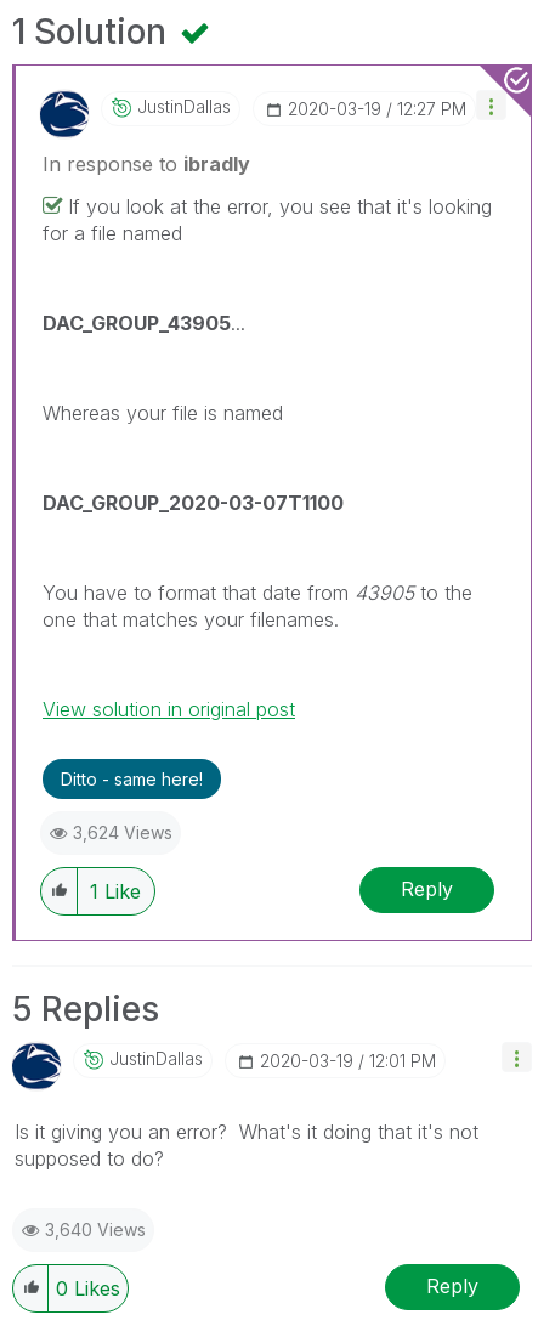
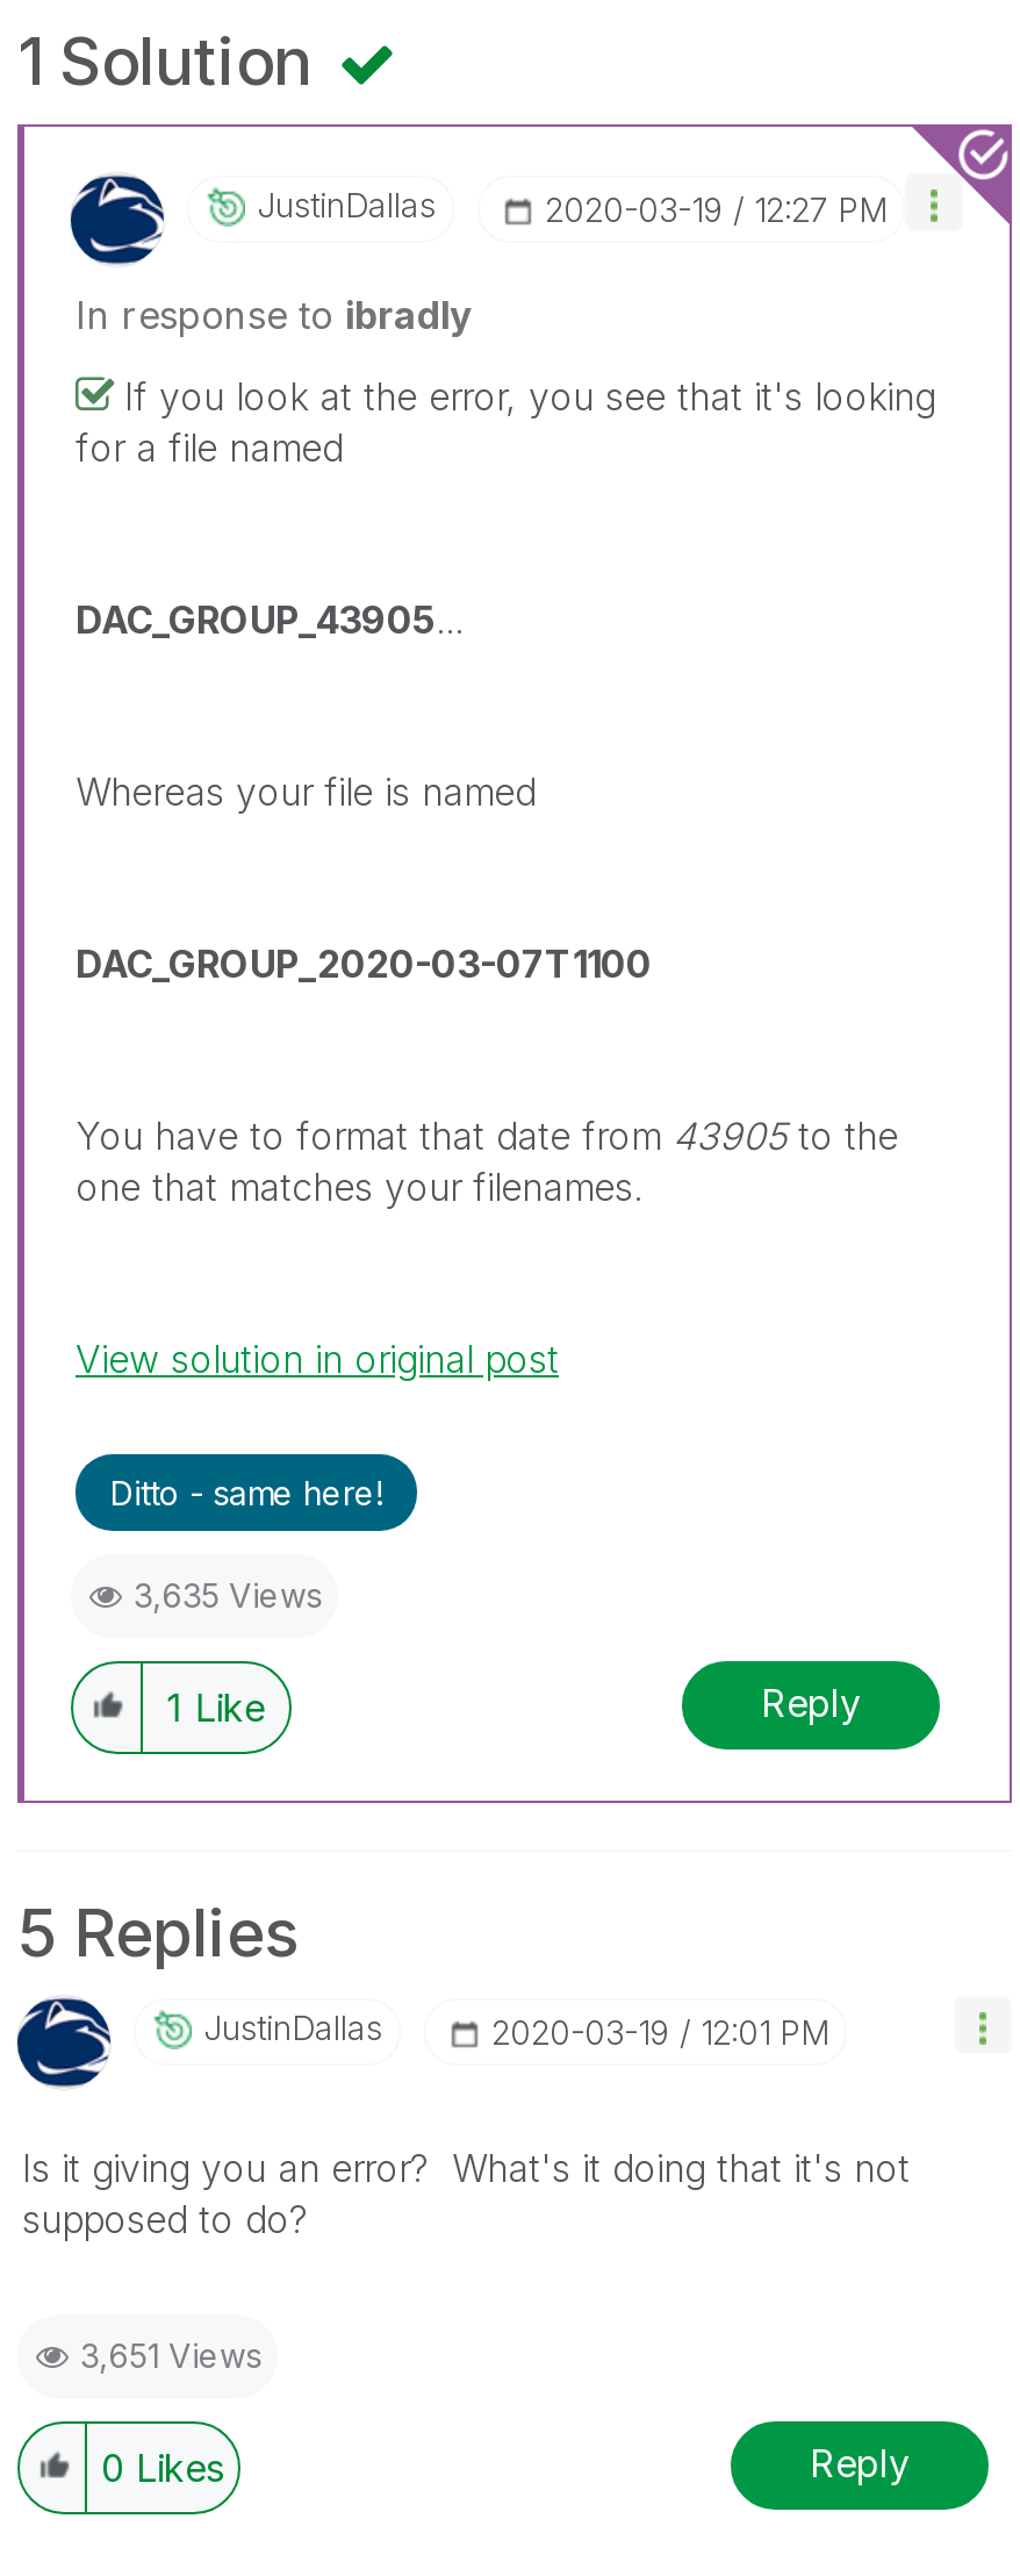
[73,822,172,842] 3,624 Views -> [134,1574,322,1613] 3,635 Views
[45,1219,146,1239] 3,640 Views -> [80,2334,261,2374] 3,651 Views

